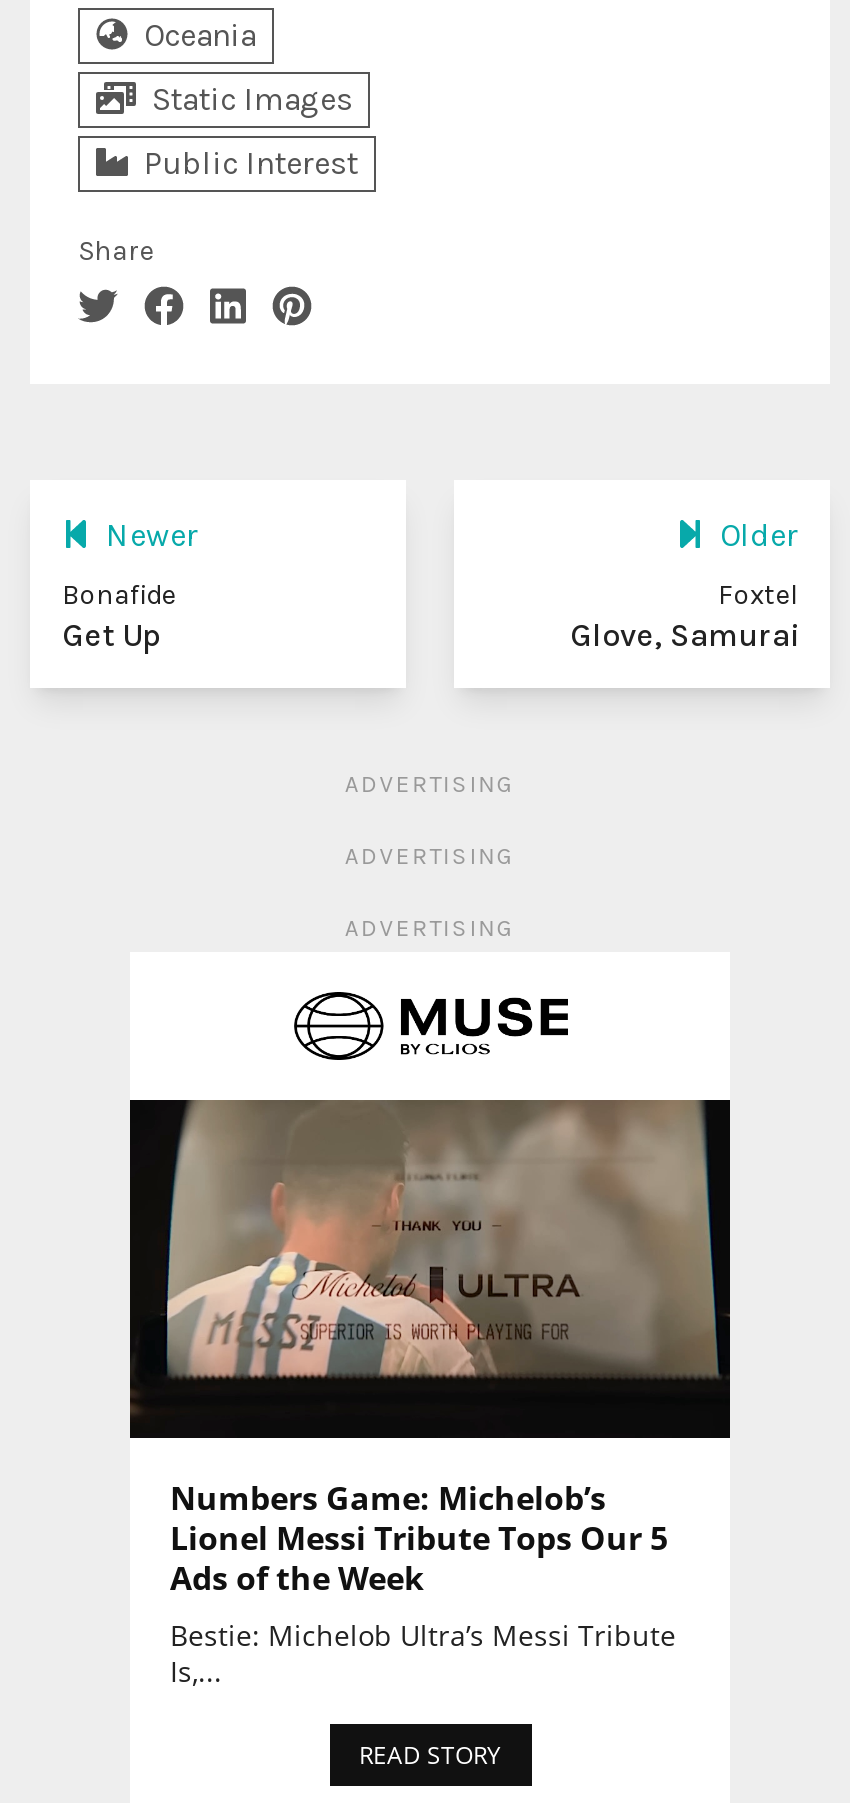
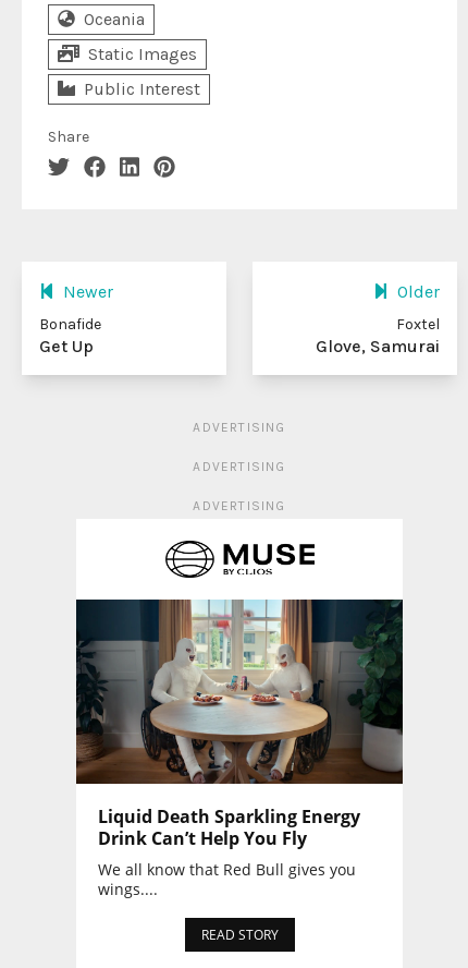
[132,1098,730,1690] [image] | Numbers Game: Michelob’s | Lionel Messi Tribute Tops Our 5 | Ads of the Week | Bestie: Michelob Ultra’s Messi Tribute | Is,... -> [76,598,403,899] [image] | Liquid Death Sparkling Energy | Drink Can’t Help You Fly | We all know that Red Bull gives you | wings....

